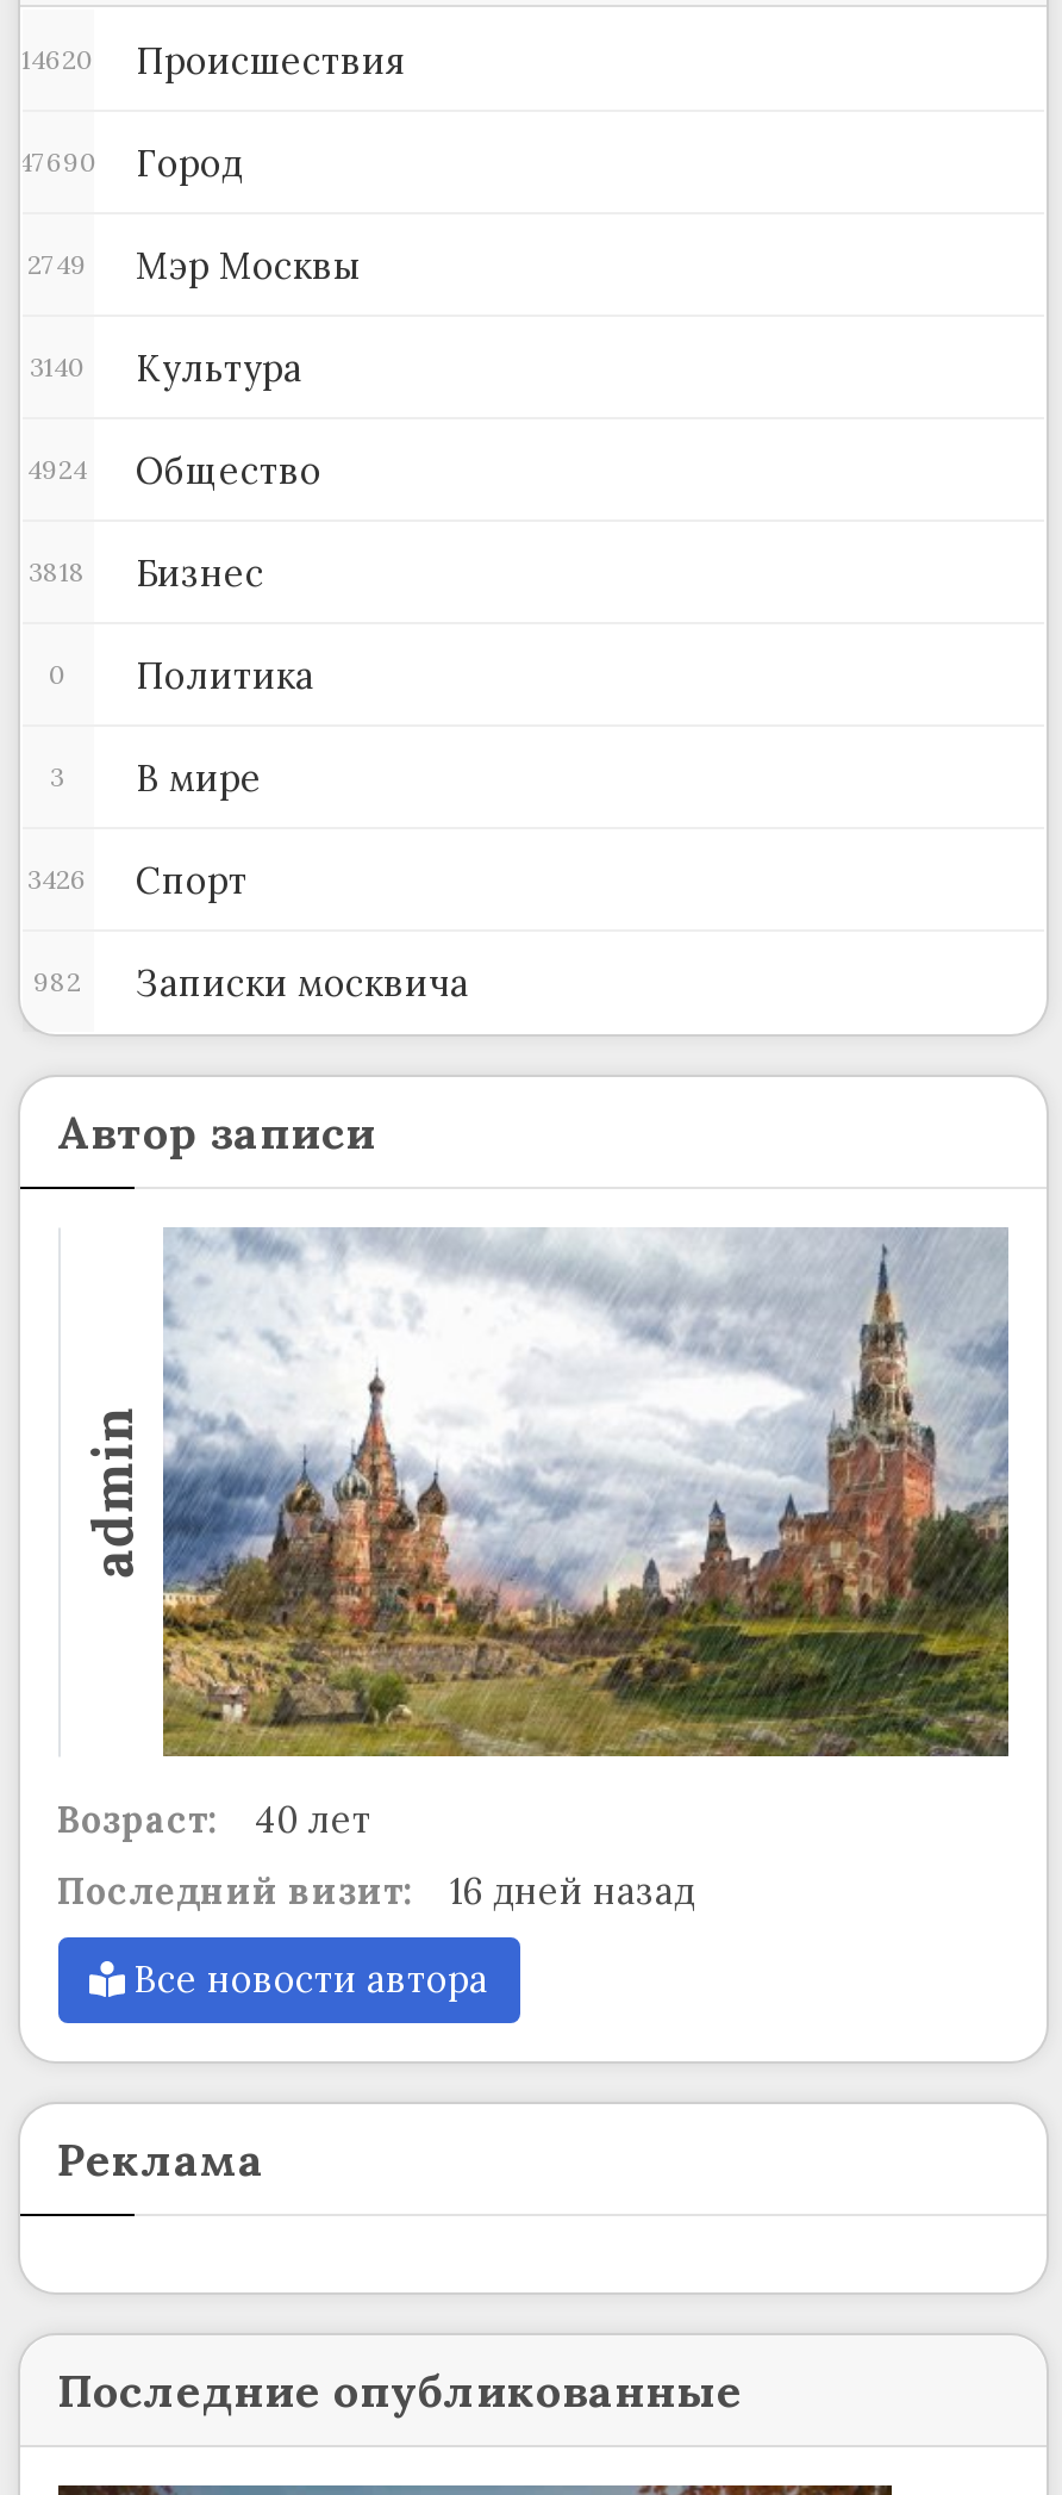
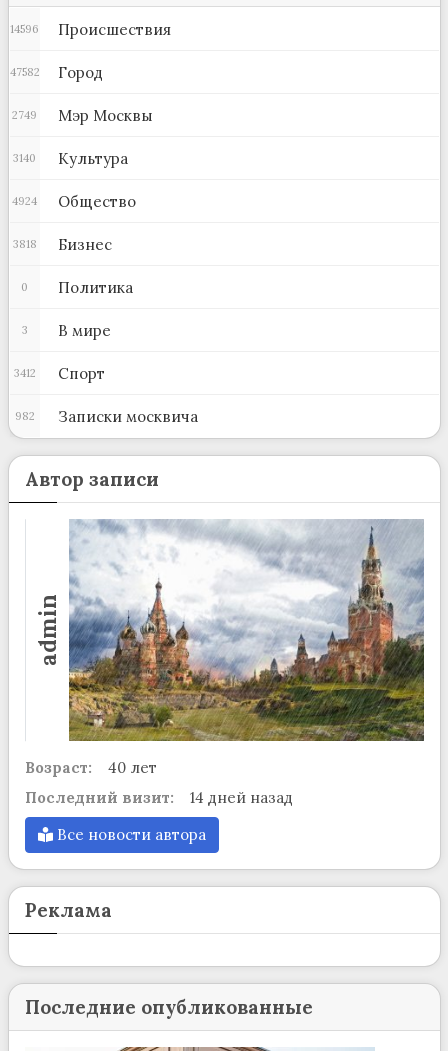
[21,37,405,82] 14620 Происшествия -> [10,19,170,38] 14596 Происшествия
[18,139,243,185] 47690 Город -> [9,62,102,81] 47582 Город
[27,857,248,902] 3426 Спорт -> [13,363,104,382] 3412 Спорт
[57,1869,695,1914] Последний визит: 16 дней назад -> [24,788,292,807] Последний визит: 14 дней назад

